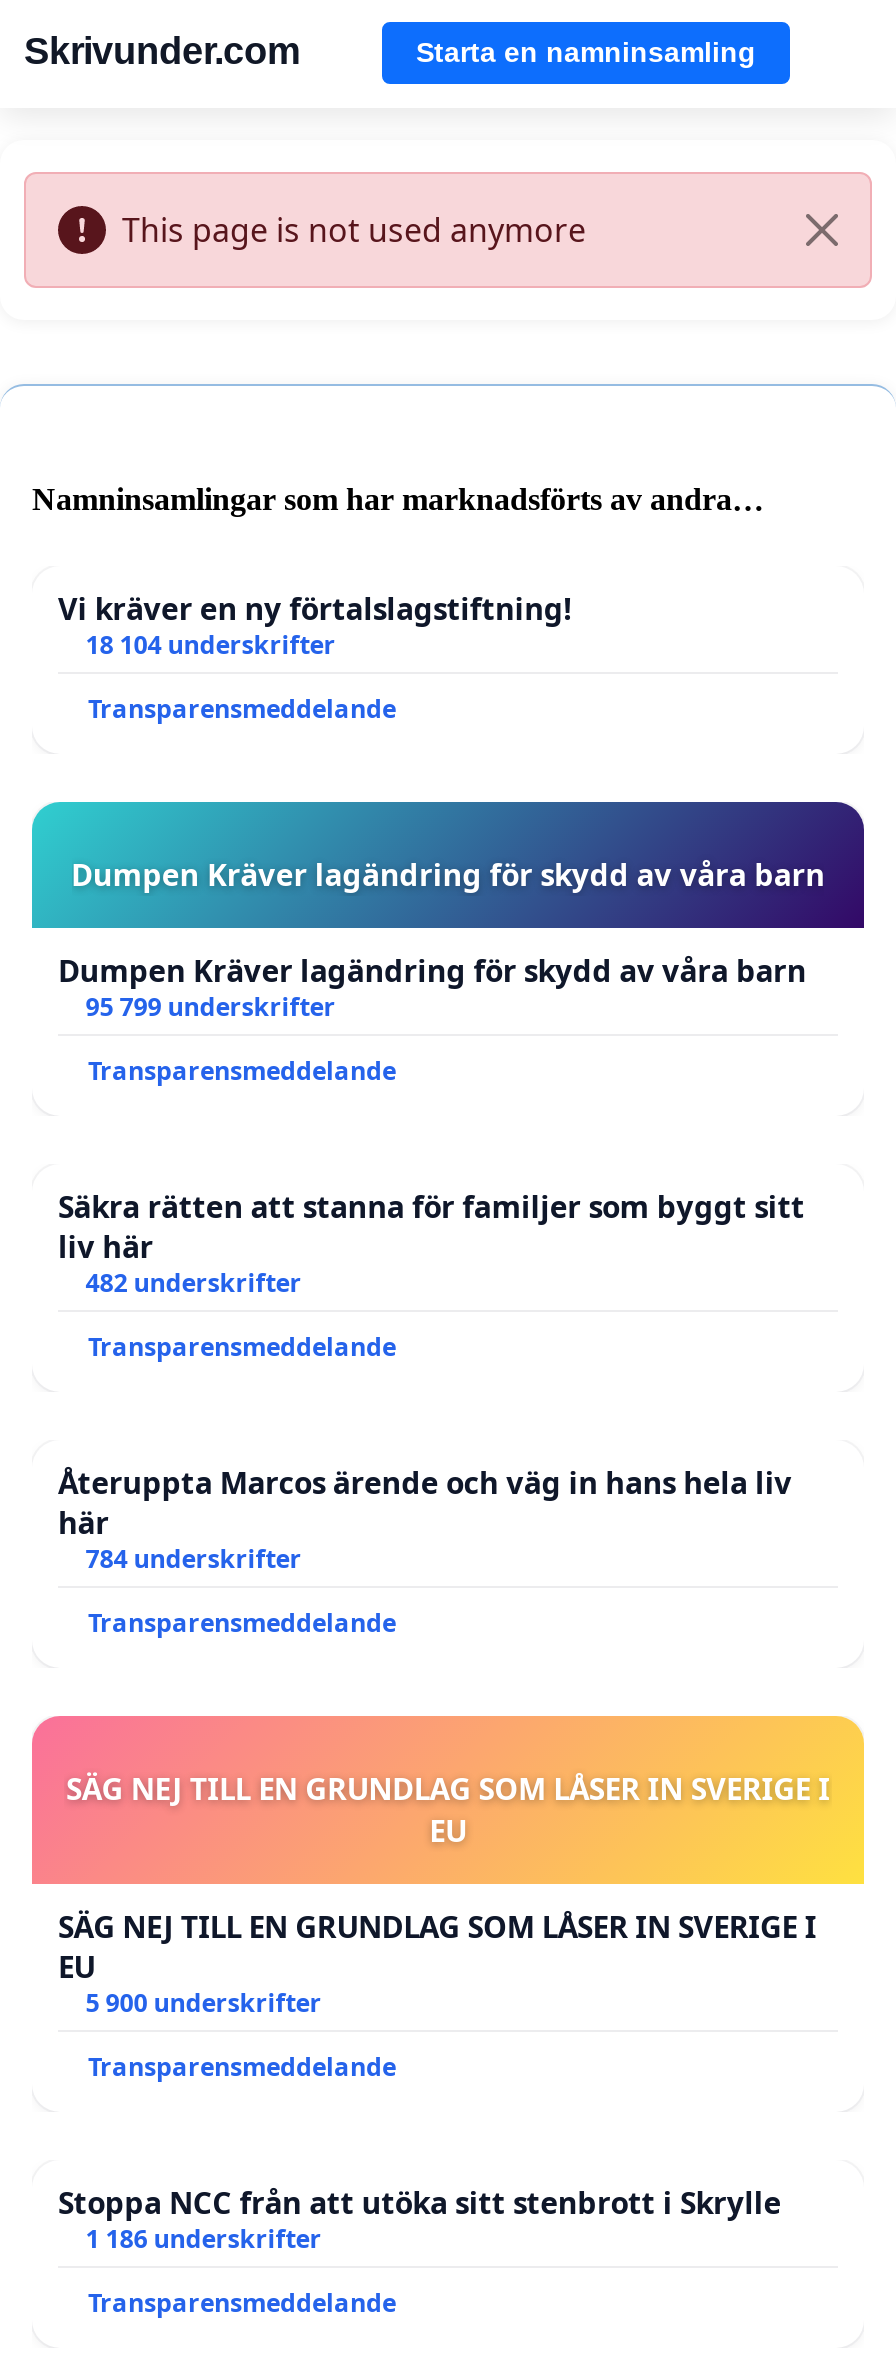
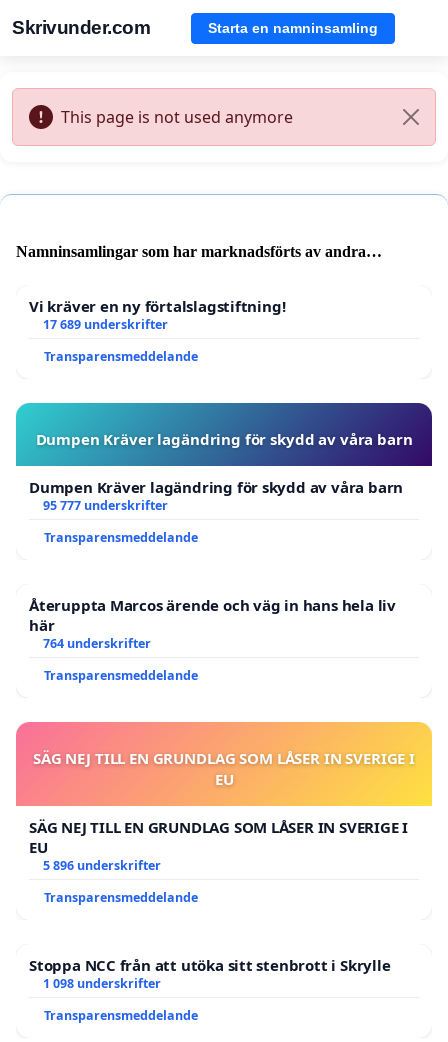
[86,629,336,663] 18 104 underskrifter -> [43,316,168,333] 17 689 underskrifter
[58,991,805,1301] 95 799 underskrifter | Transparensmeddelande | Säkra rätten att stanna för familjer som byggt sitt | liv här | 482 underskrifter -> [43,497,168,514] 95 777 underskrifter
[86,1543,302,1577] 784 underskrifter -> [43,635,151,652] 764 underskrifter
[86,1987,322,2021] 5 900 underskrifter -> [43,857,161,874] 5 896 underskrifter
[86,2223,322,2257] 1 186 underskrifter -> [43,975,161,992] 1 098 underskrifter

